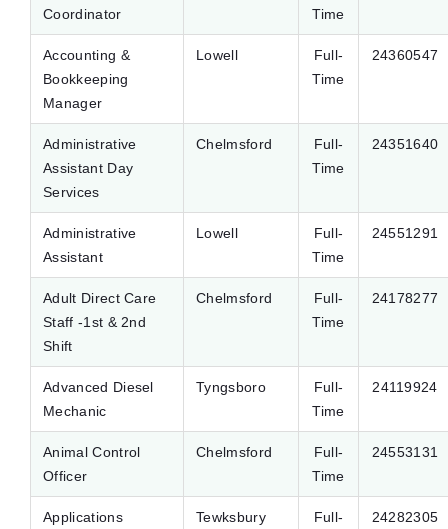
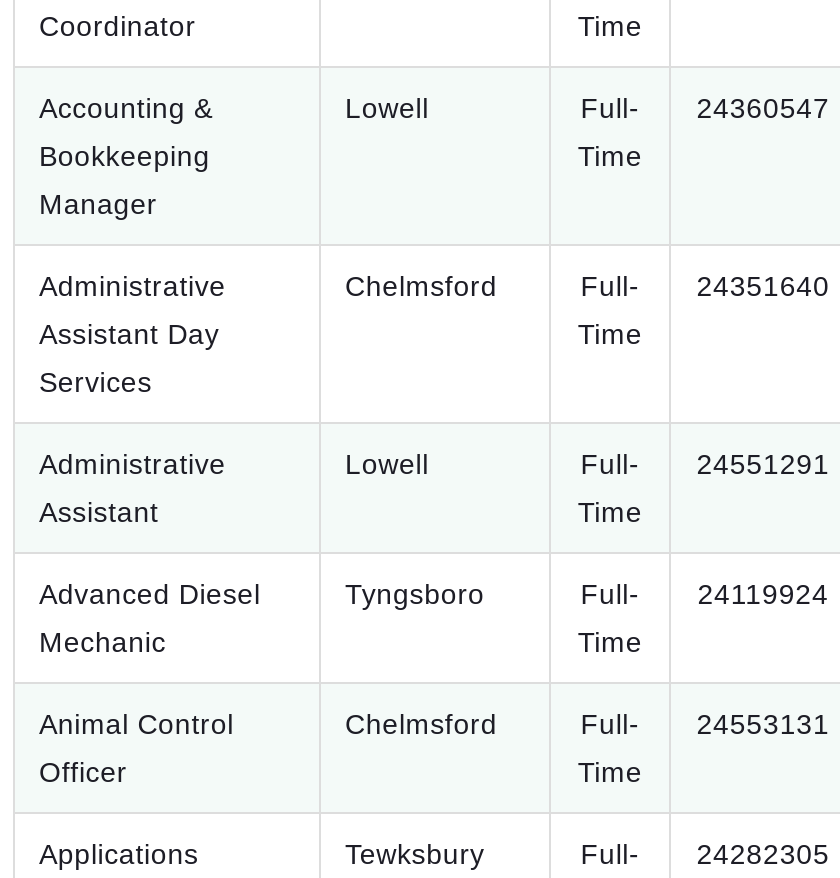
[43,290,156,354] Adult Direct Care | Staff -1st & 2nd | Shift -> none
[196,290,345,330] Chelmsford | Full- | Time -> none
[372,290,438,306] 24178277 -> none

